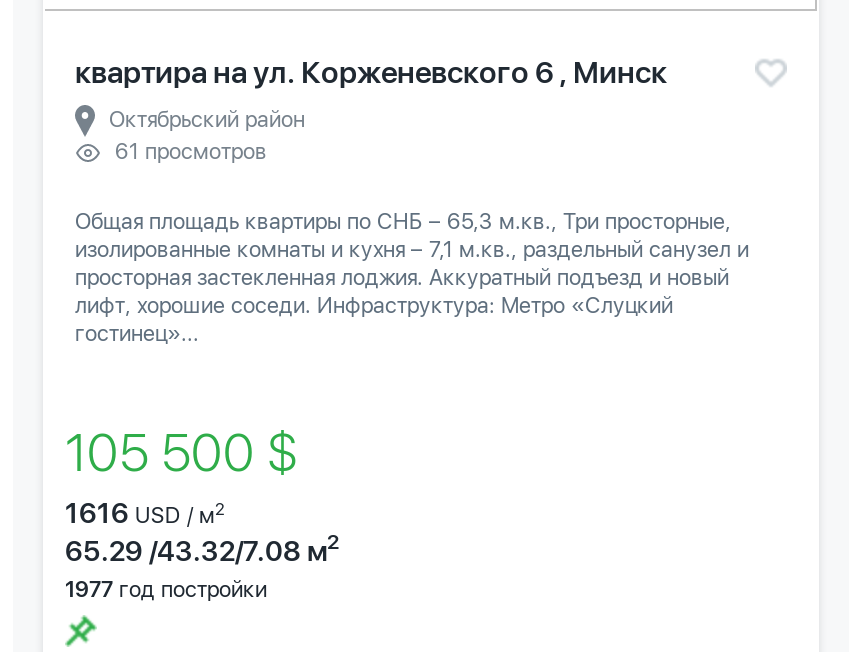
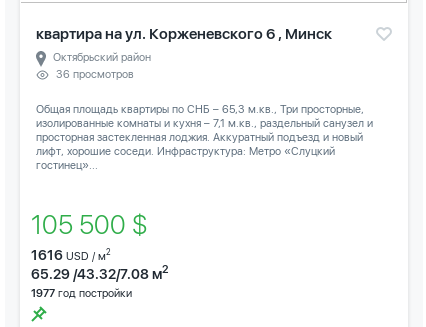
[115,138,267,164] 61 просмотров -> [56,67,134,80] 36 просмотров

